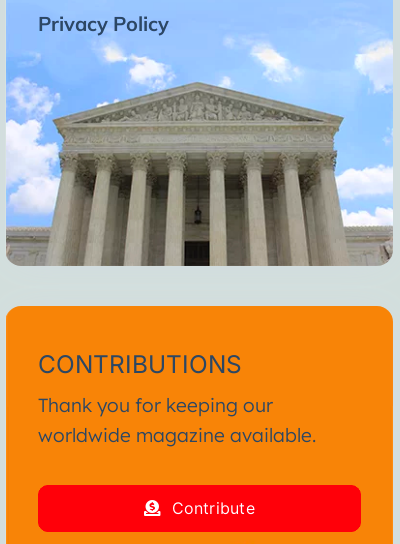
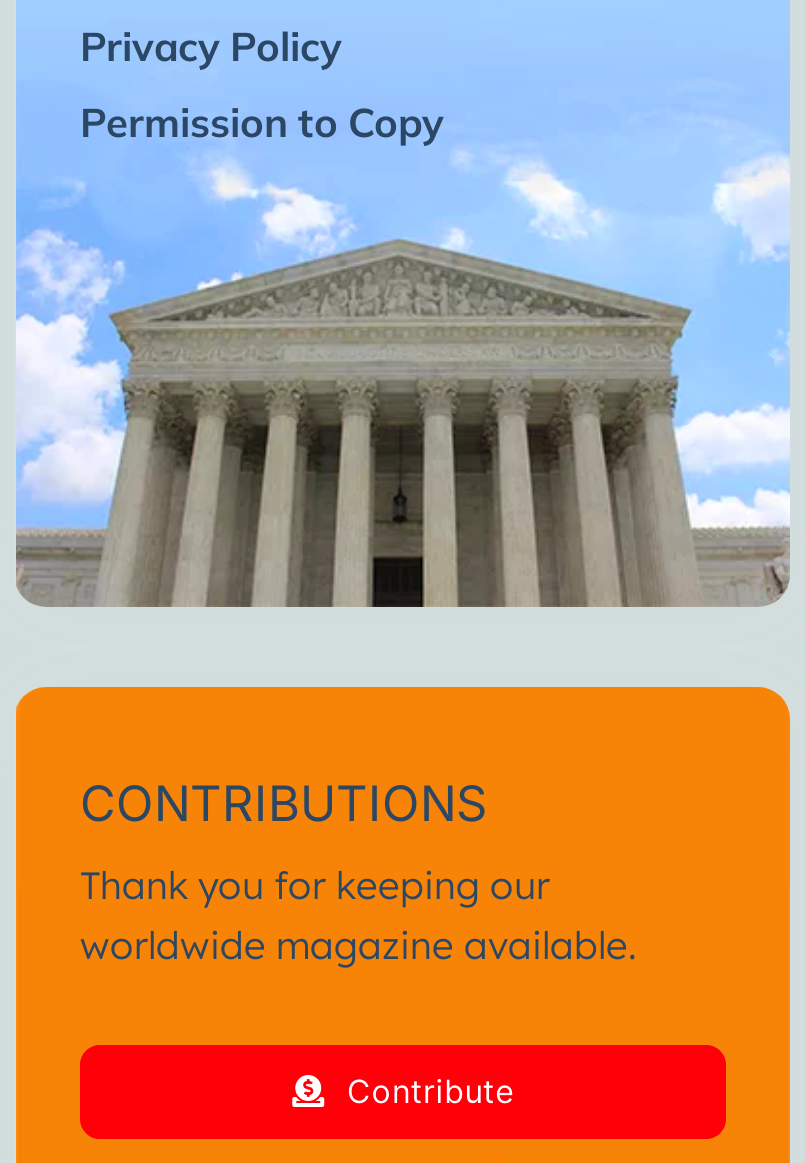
none -> [80,97,444,147] Permission to Copy

